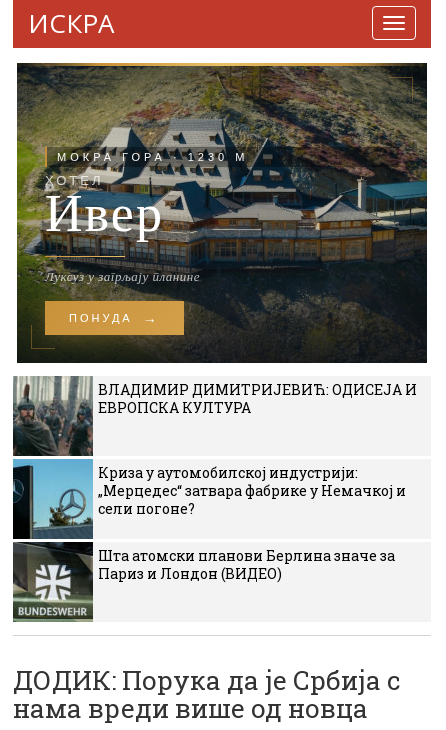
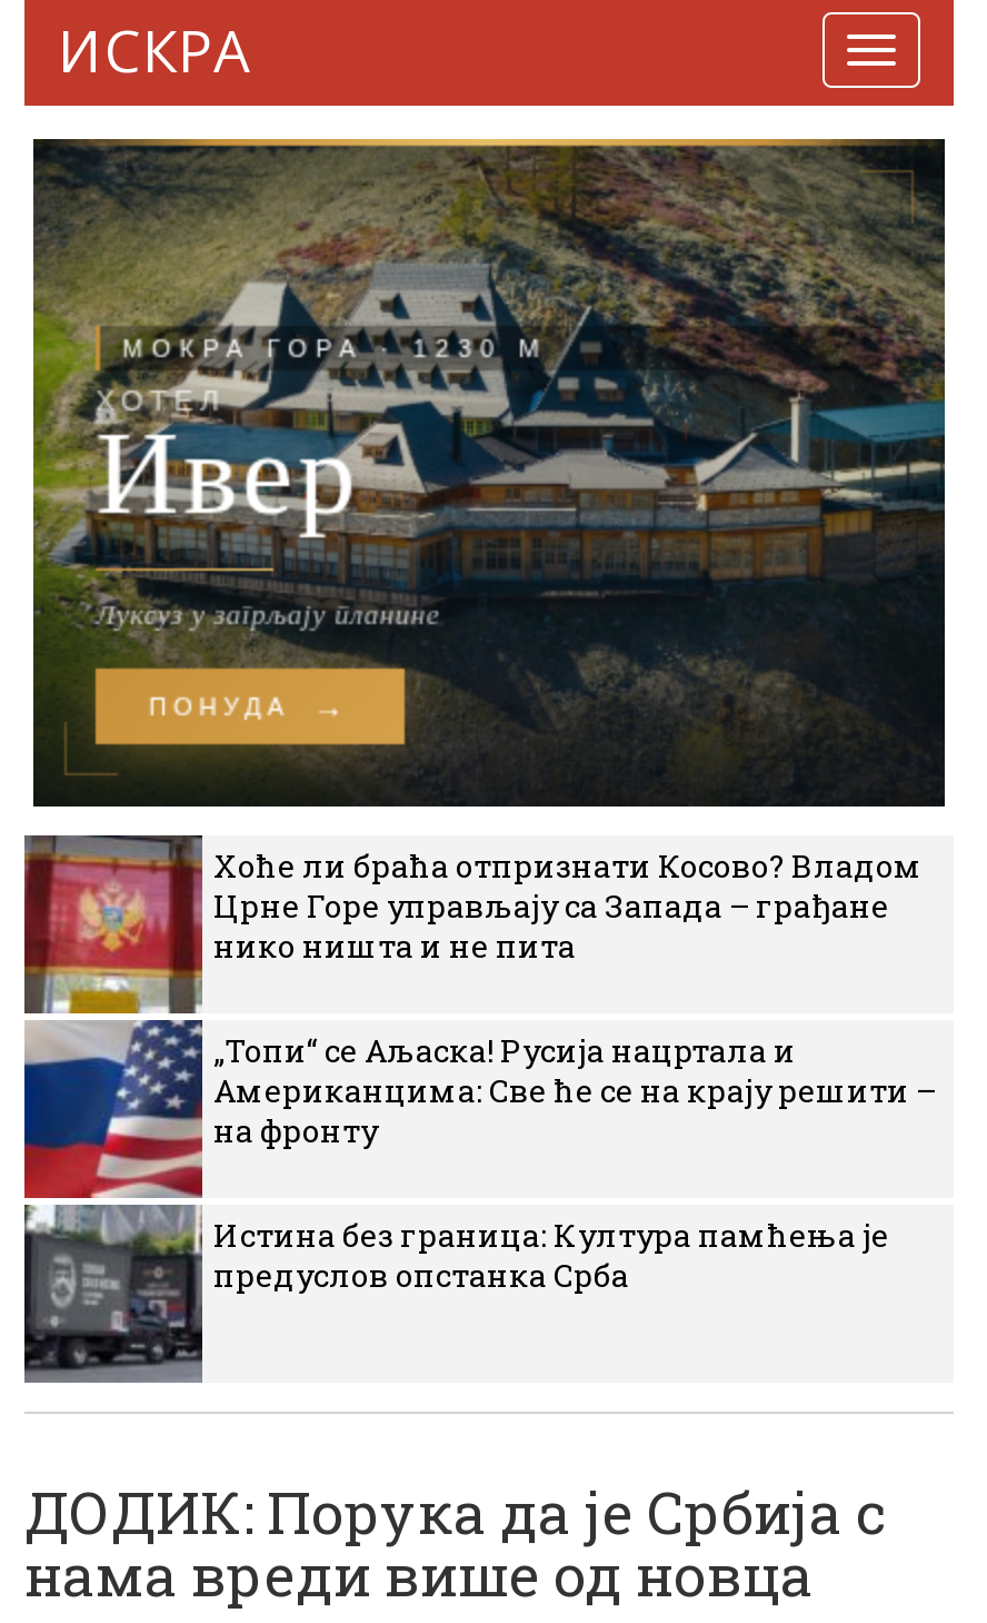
[12,376,417,620] [image] | ВЛАДИМИР ДИМИТРИЈЕВИЋ: ОДИСЕЈА И | ЕВРОПСКА КУЛТУРА -> [22,835,923,1380] [image] | Хоће ли браћа отпризнати Косово? Владом | Црне Горе управљају са Запада – грађане | нико ништа и не пита
[98,463,406,518] Криза у аутомобилској индустрији: | „Мерцедес“ затвара фабрике у Немачкој и | сели погоне? -> [213,1029,936,1151] „Топи“ се Аљаска! Русија нацртала и | Американцима: Све ће се на крају решити – | на фронту
[98,546,395,583] Шта атомски планови Берлина значе за | Париз и Лондон (ВИДЕО) -> [213,1214,889,1296] Истина без граница: Култура памћења је | предуслов опстанка Срба

